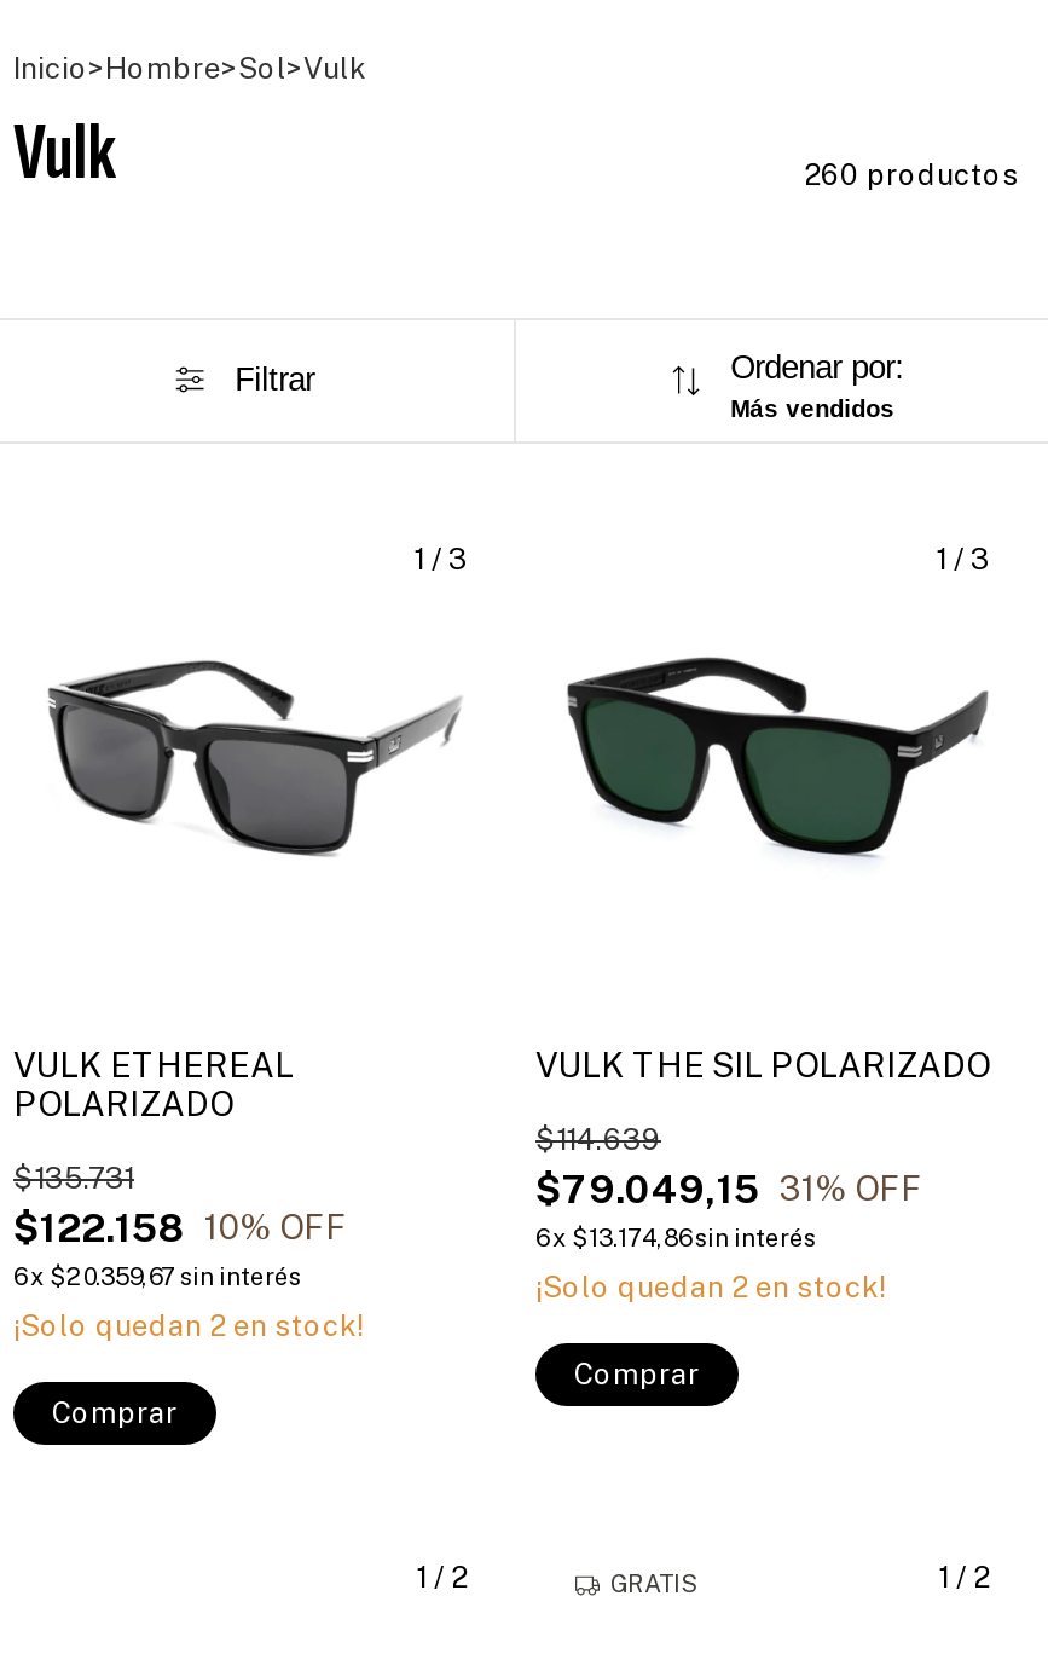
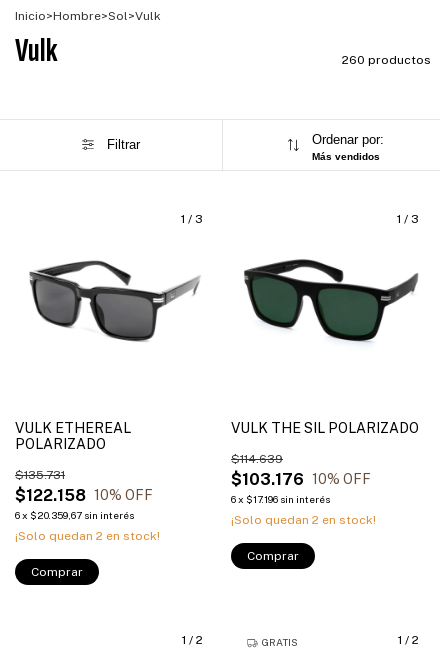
[535,1167,760,1213] $79.049,15 -> [231,470,304,489] $103.176
[780,1170,922,1209] 31% OFF -> [312,471,371,487] 10% OFF
[535,1222,816,1251] 6 x $13.174,86 sin interés -> [231,493,330,505] 6 x $17.196 sin interés

